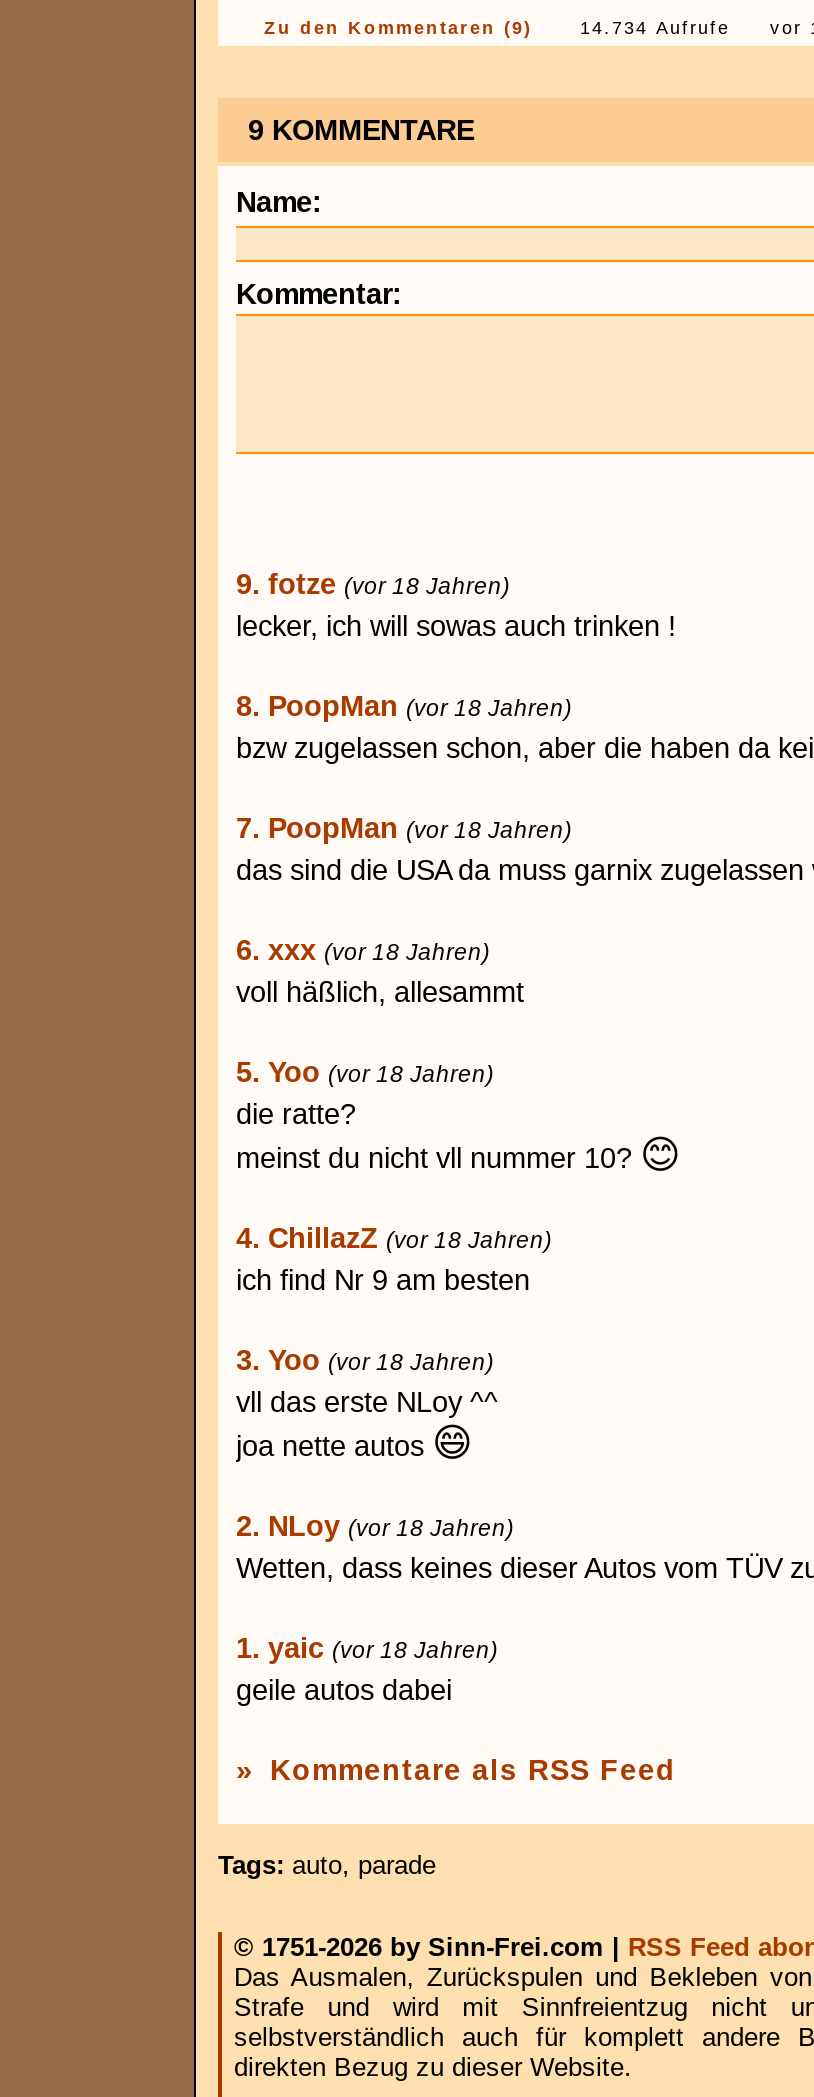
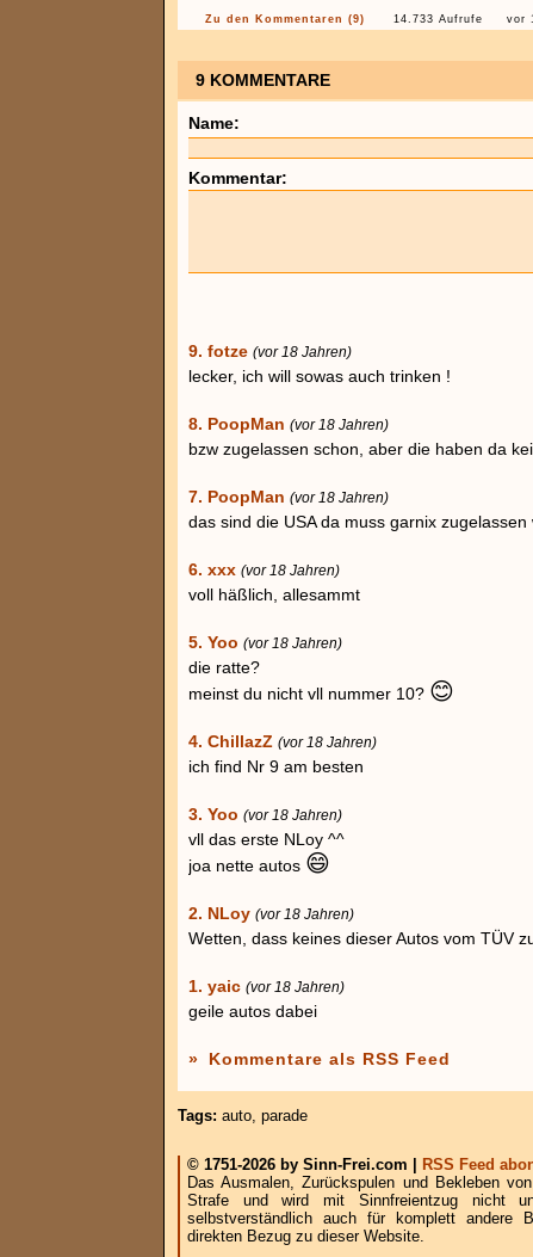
[580,18,730,38] 14.734 Aufrufe -> [393,13,483,25] 14.733 Aufrufe

